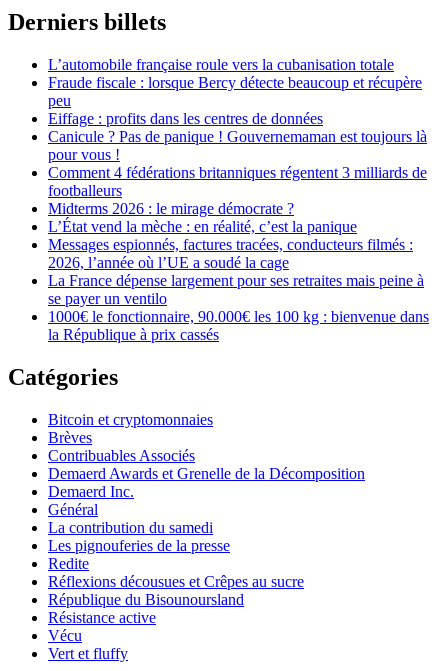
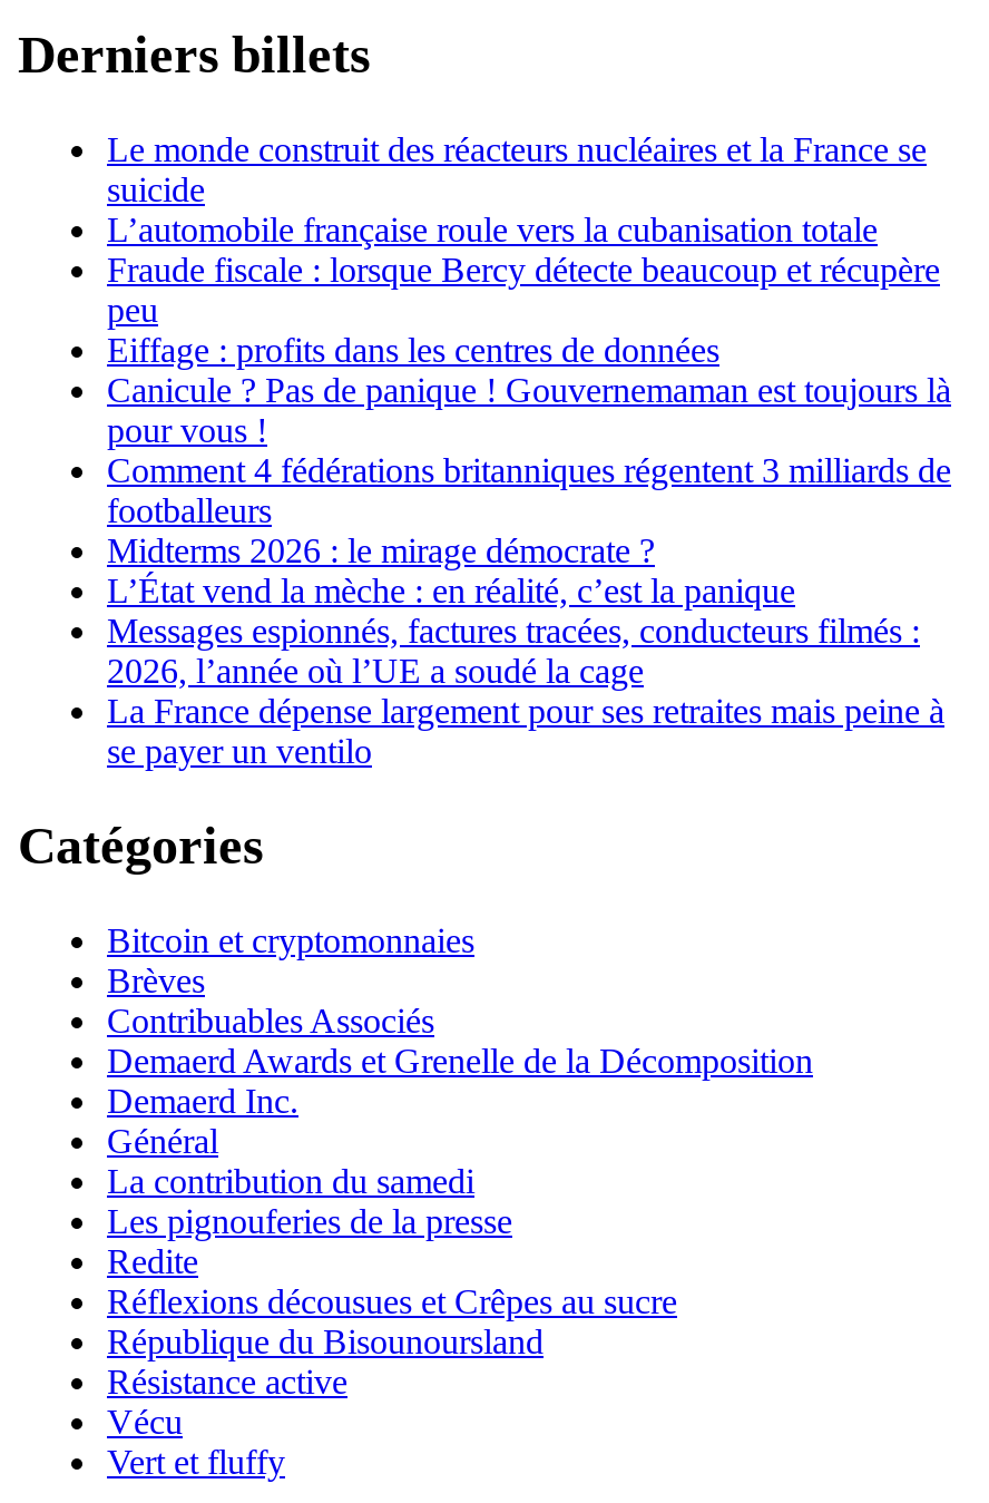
none -> [107,130,927,208] Le monde construit des réacteurs nucléaires et la France se | suicide
moved [48,56,427,307] -> [107,210,951,769]: L’automobile française roule vers la cubanisation totale | Fraude fiscale : lorsque Bercy détecte beaucoup et récupère | peu | ... | La France dépense largement pour ses retraites mais peine à | se payer un ventilo
[48,308,429,343] 1000€ le fonctionnaire, 90.000€ les 100 kg : bienvenue dans | la République à prix cassés -> none

